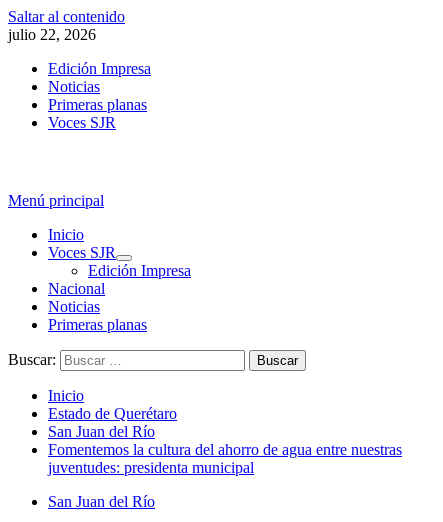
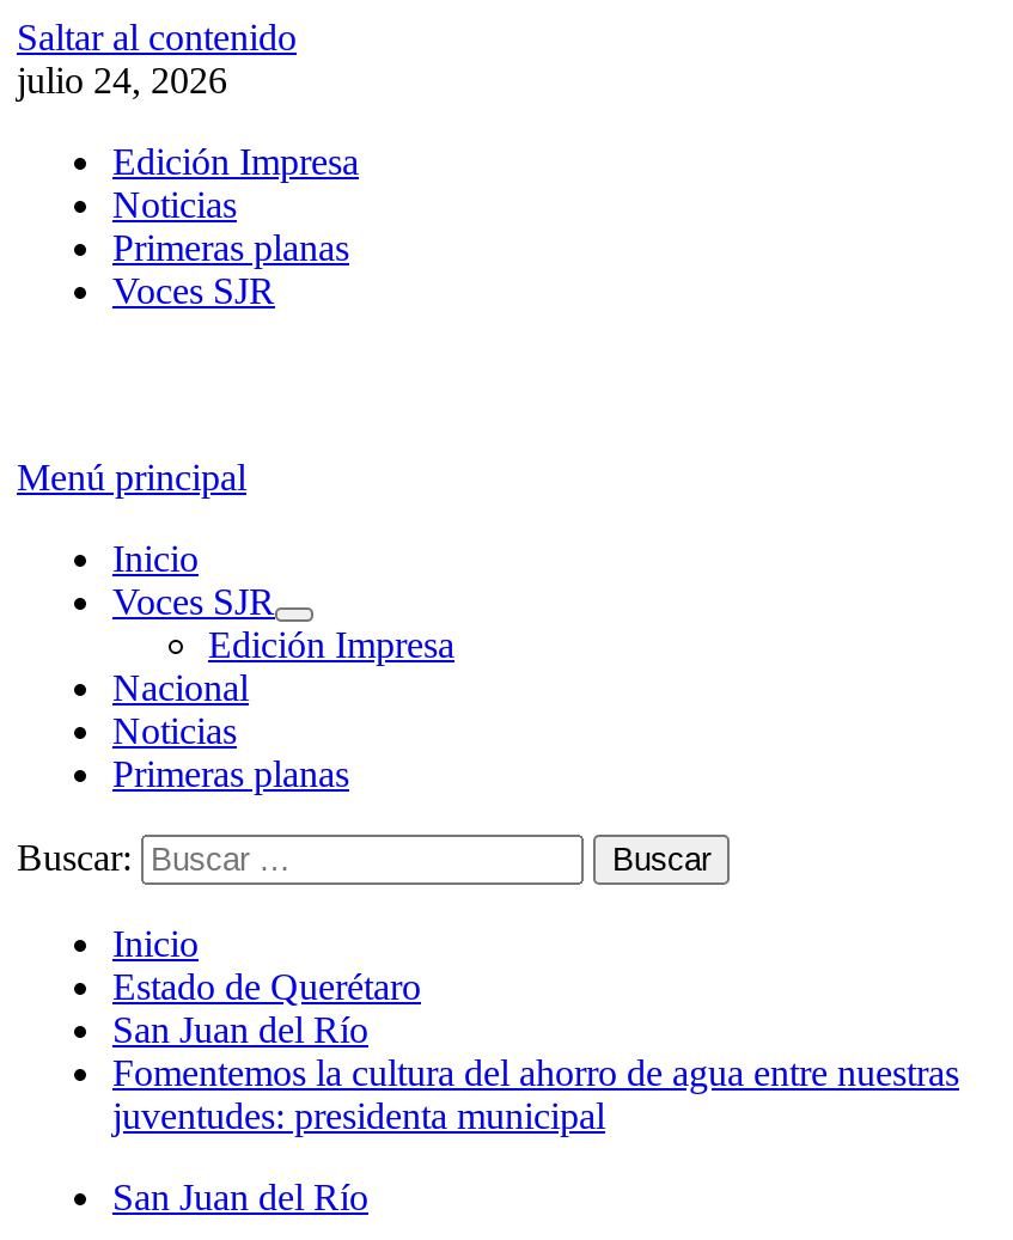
[8,26,96,43] julio 22, 2026 -> [17,60,227,100] julio 24, 2026

